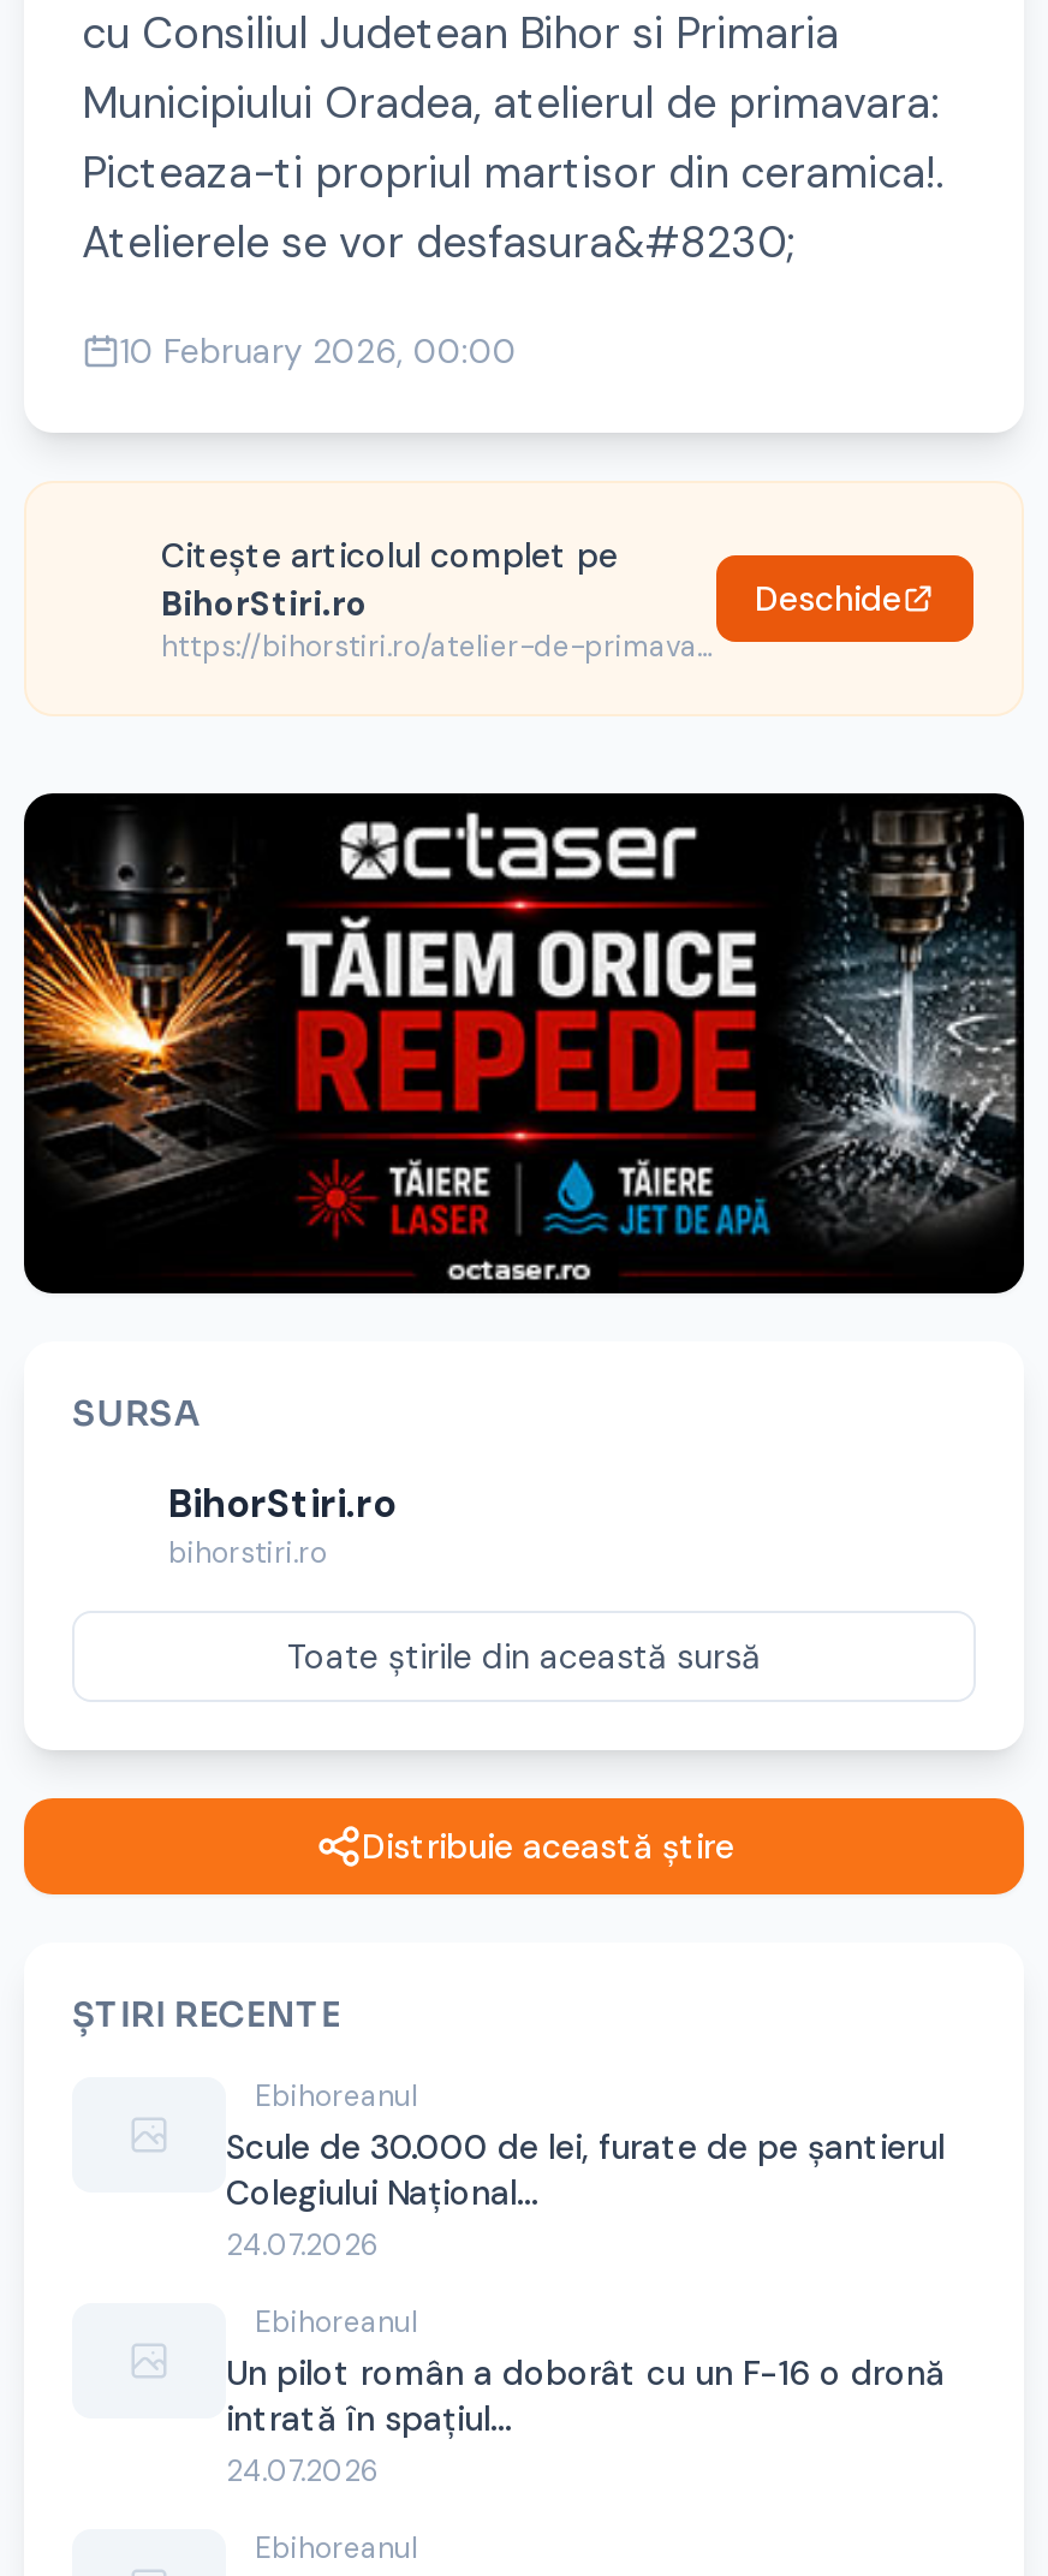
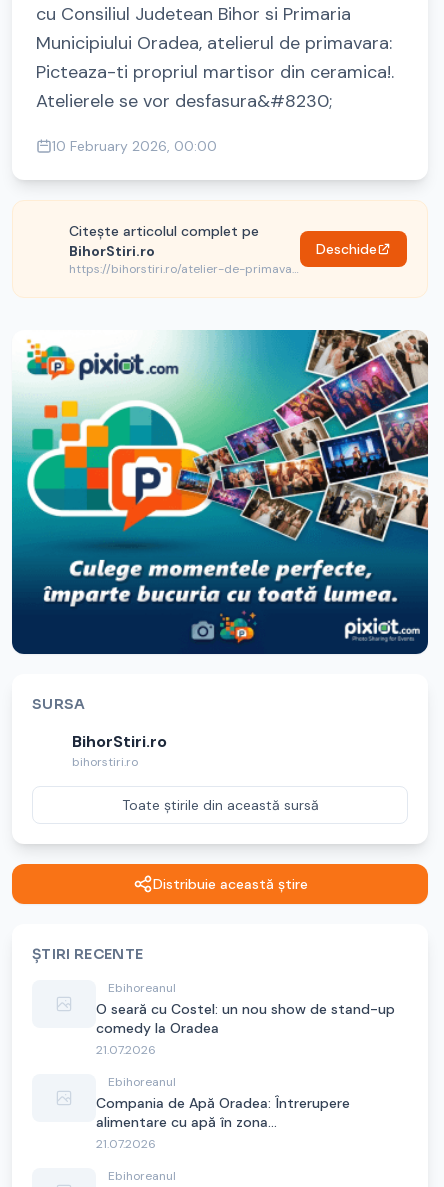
[22,791,1026,1296] [image] -> [11,329,429,655] [image]
[226,2126,945,2266] Scule de 30.000 de lei, furate de pe şantierul | Colegiului Național... | 24.07.2026 -> [96,1000,395,1058] O seară cu Costel: un nou show de stand-up | comedy la Oradea | 21.07.2026
[226,2352,945,2492] Un pilot român a doborât cu un F-16 o dronă | intrată în spațiul... | 24.07.2026 -> [96,1094,350,1152] Compania de Apă Oradea: Întrerupere | alimentare cu apă în zona... | 21.07.2026

